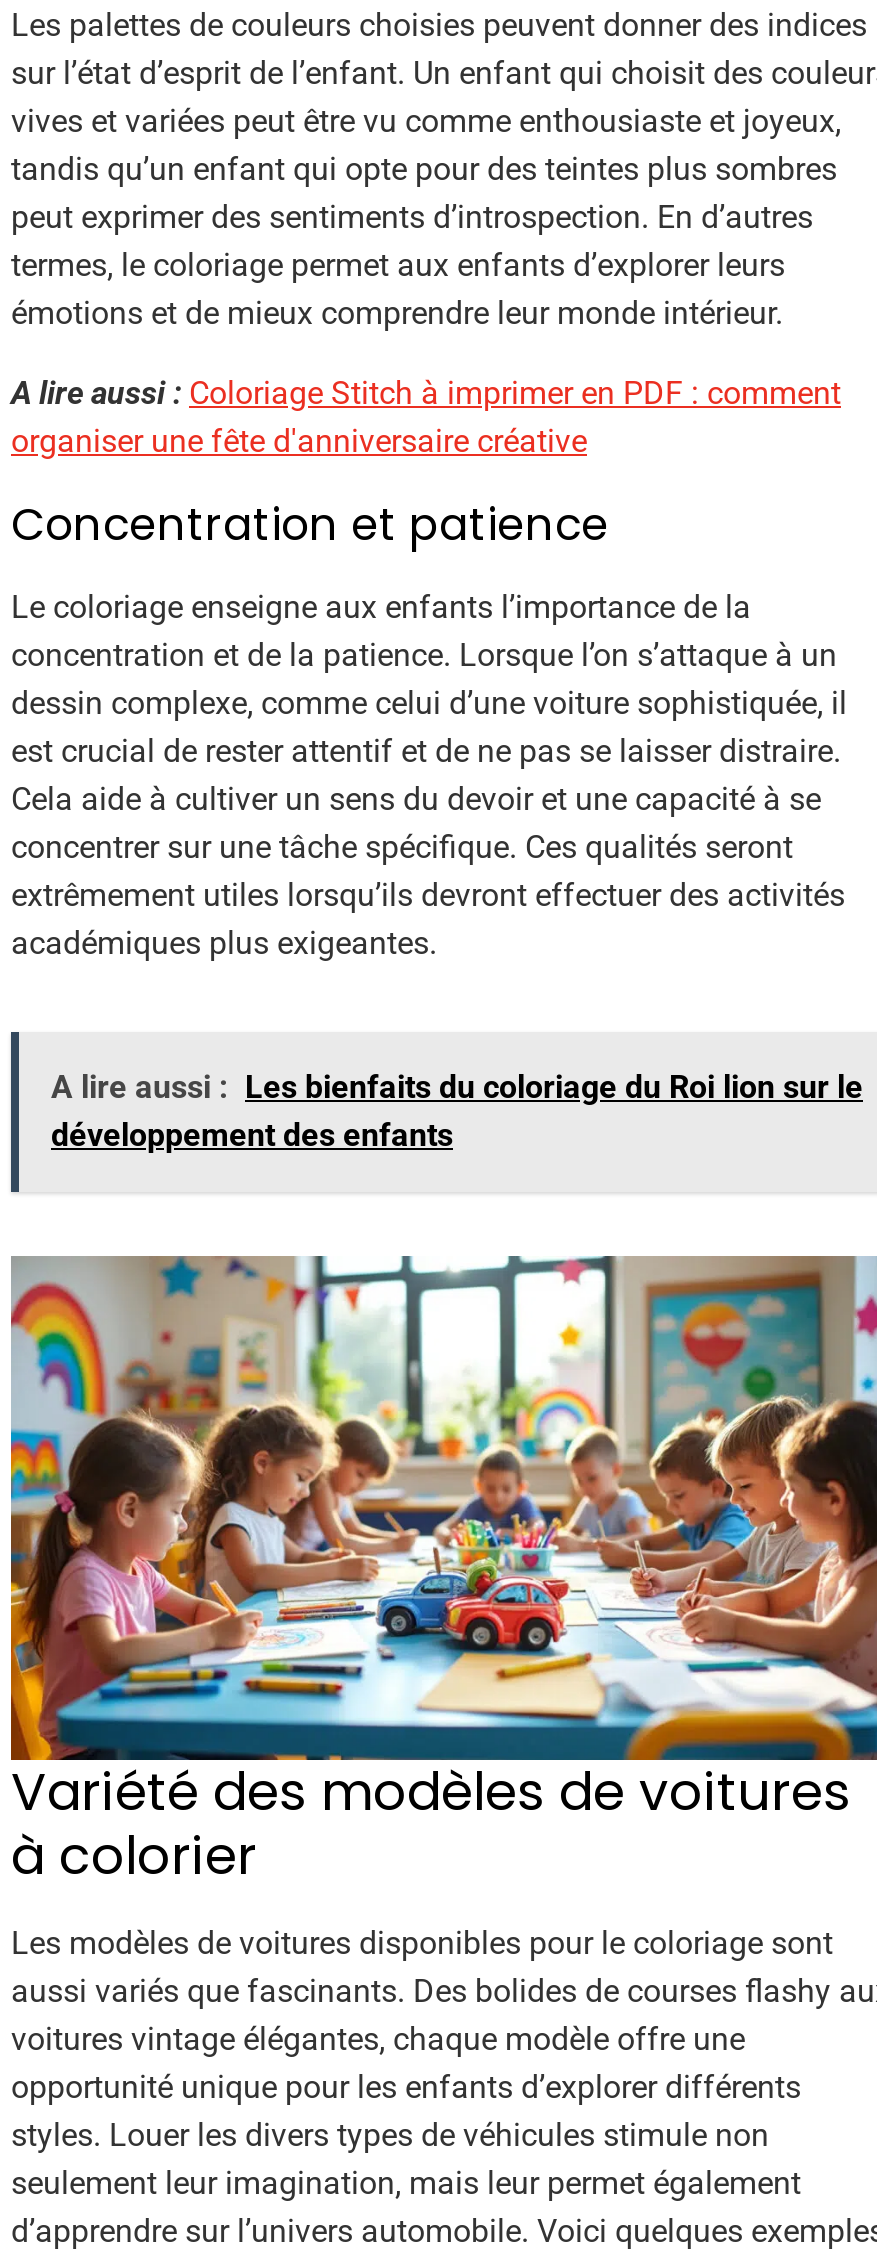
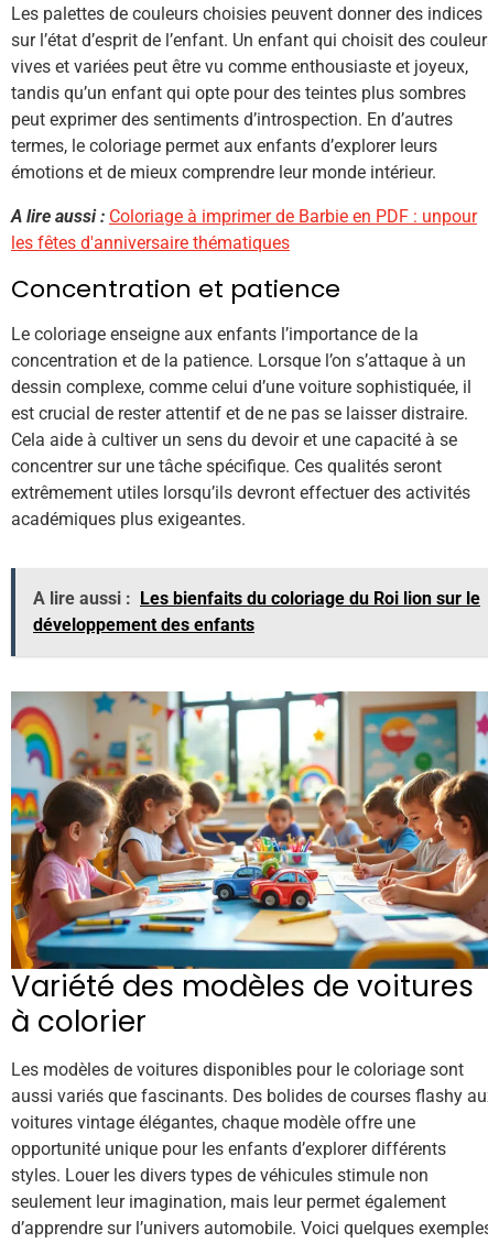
[11,374,841,460] A lire aussi : Coloriage Stitch à imprimer en PDF : comment | organiser une fête d'anniversaire créative -> [11,206,477,253] A lire aussi : Coloriage à imprimer de Barbie en PDF : unpour | les fêtes d'anniversaire thématiques

